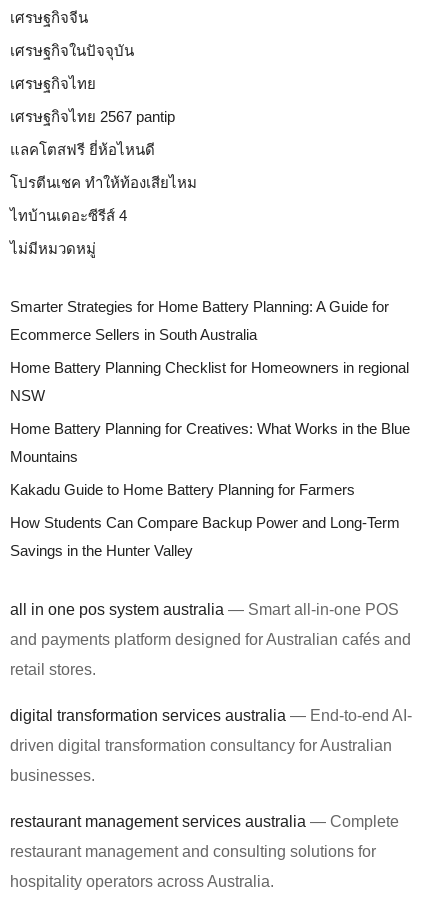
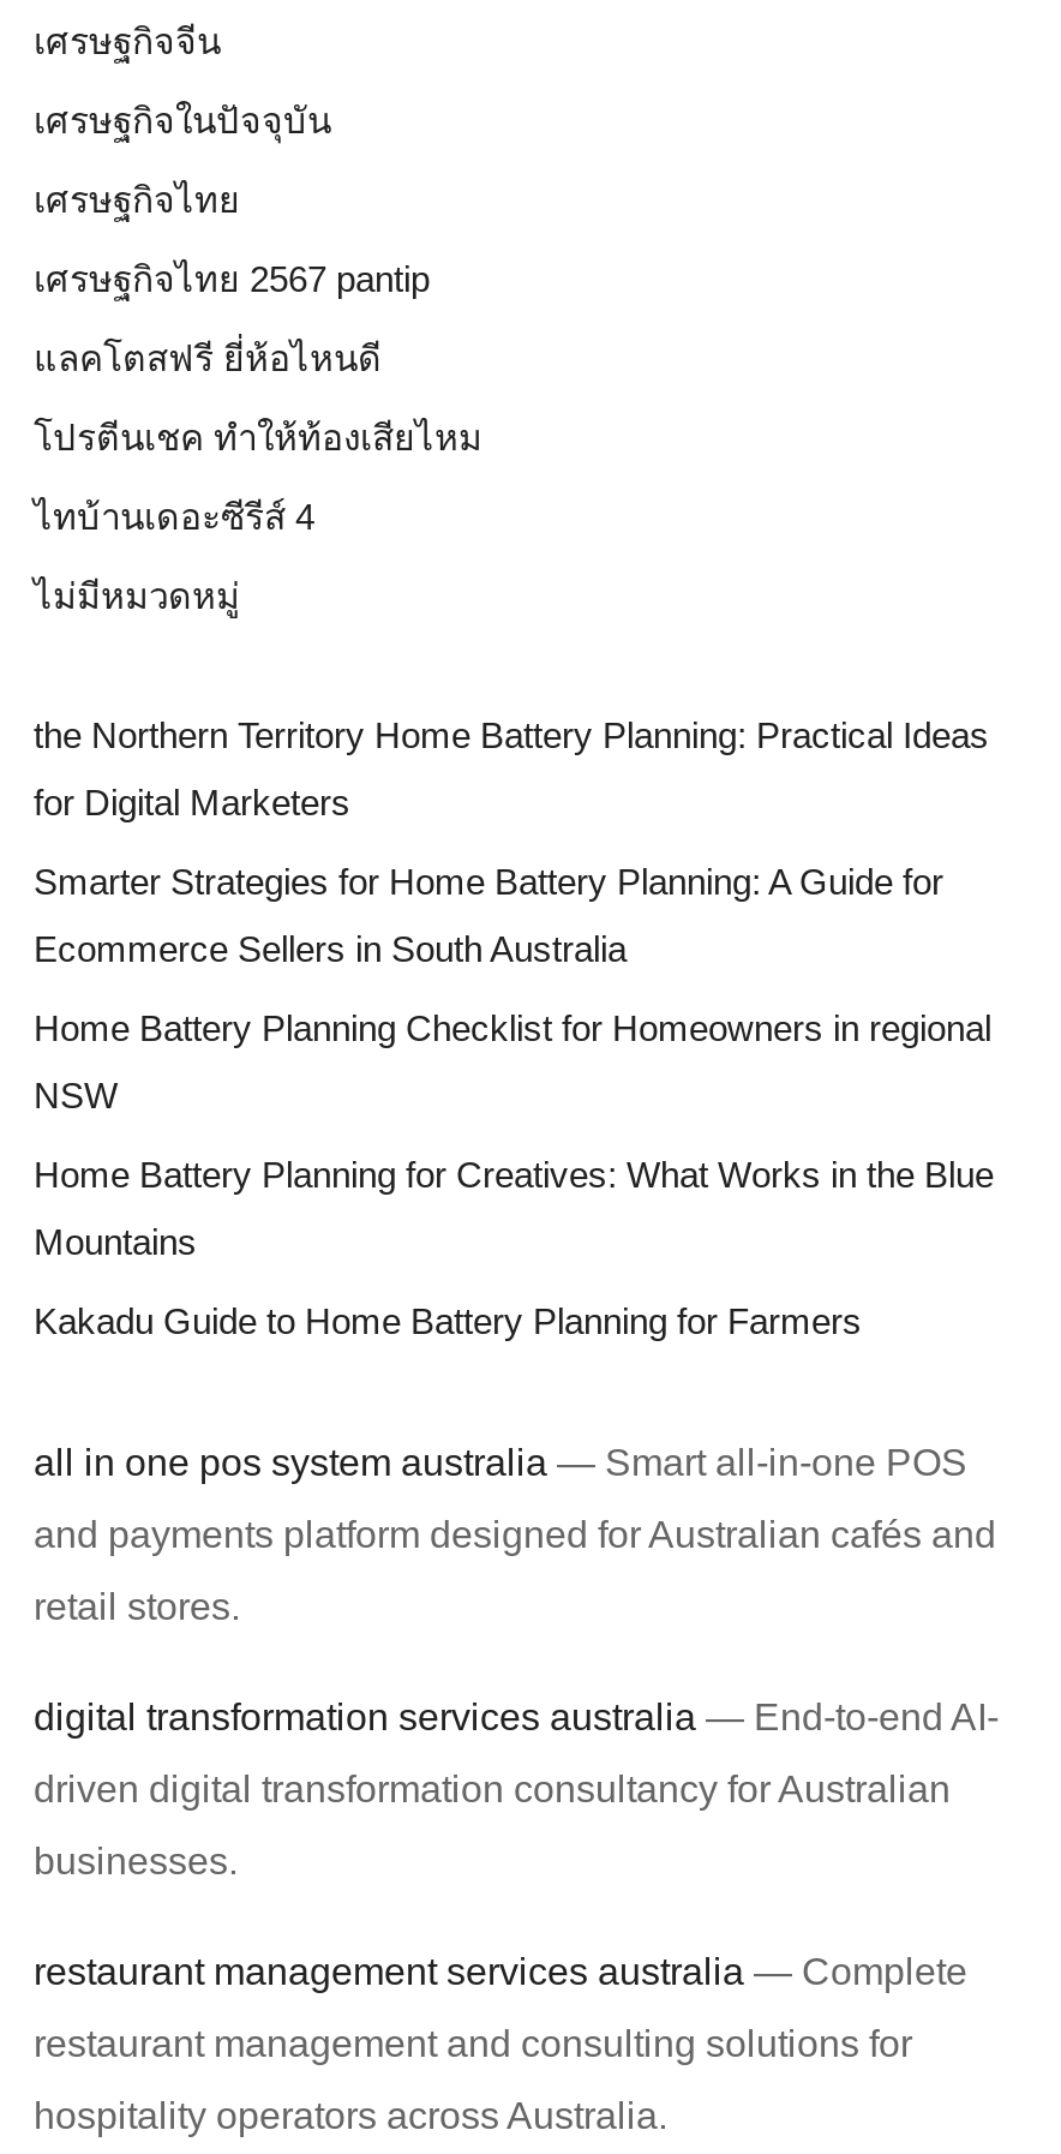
none -> [34,714,989,822] the Northern Territory Home Battery Planning: Practical Ideas | for Digital Marketers
moved [10,298,410,498] -> [34,861,994,1341]: Smarter Strategies for Home Battery Planning: A Guide for | Ecommerce Sellers in South Australia | Home Battery Planning Checklist for Homeowners in regional | NSW | Home Battery Planning for Creatives: What Works in the Blue | Mountains | Kakadu Guide to Home Battery Planning for Farmers
[10,514,400,559] How Students Can Compare Backup Power and Long-Term | Savings in the Hunter Valley -> none

